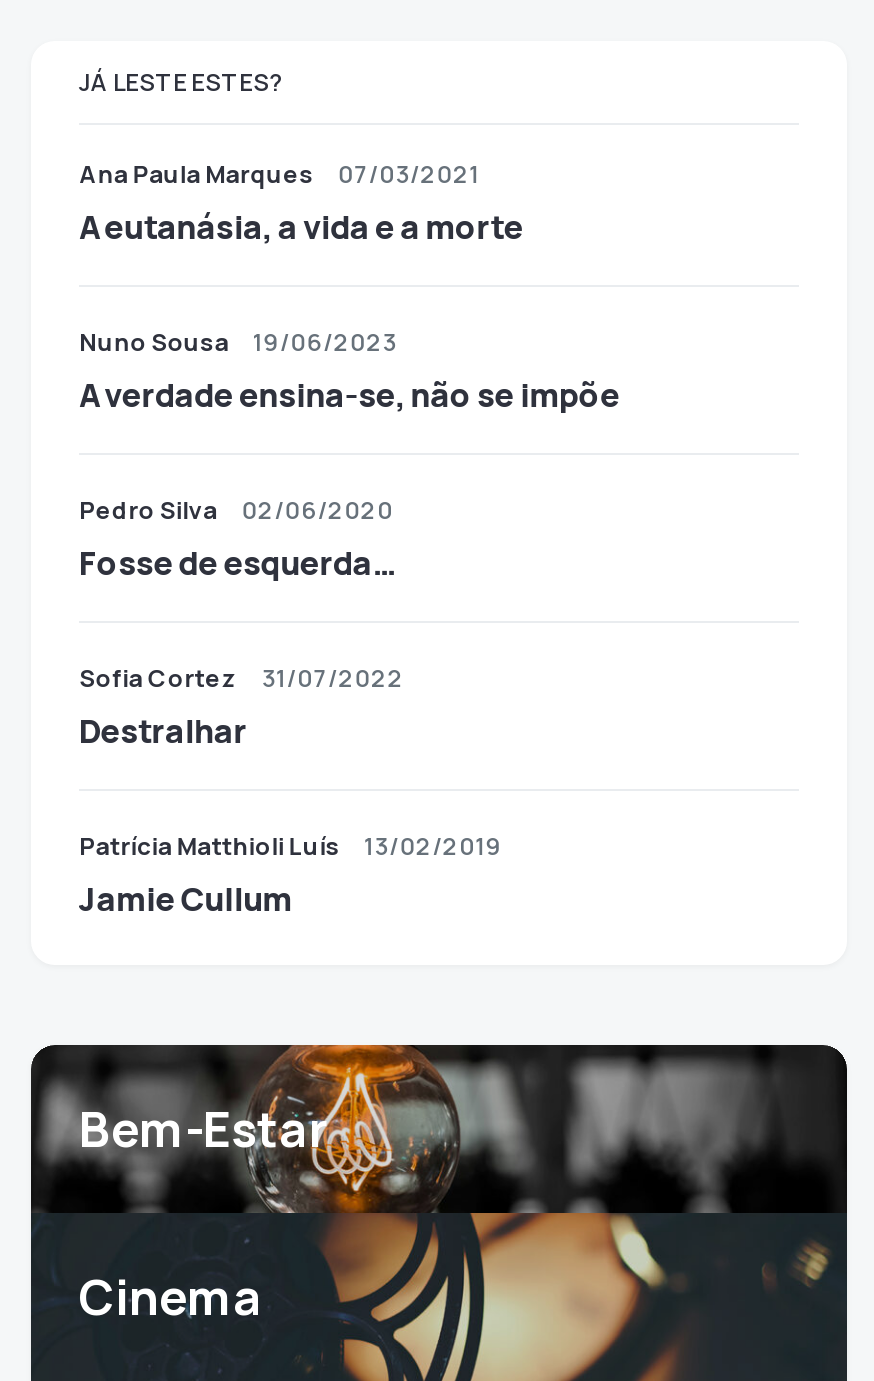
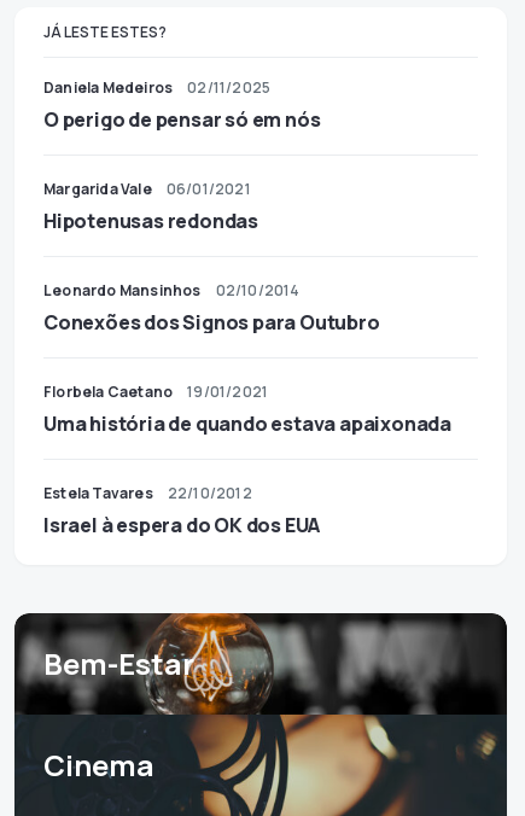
[79,157,523,249] Ana Paula Marques | 07/03/2021 | A eutanásia, a vida e a morte -> [43,77,320,133] Daniela Medeiros | 02/11/2025 | O perigo de pensar só em nós
[79,325,620,417] Nuno Sousa | 19/06/2023 | A verdade ensina-se, não se impõe -> [43,179,258,234] Margarida Vale | 06/01/2021 | Hipotenusas redondas
[79,493,396,585] Pedro Silva | 02/06/2020 | Fosse de esquerda… -> [43,280,380,336] Leonardo Mansinhos | 02/10/2014 | Conexões dos Signos para Outubro
[79,661,404,753] Sofia Cortez | 31/07/2022 | Destralhar -> [43,381,451,437] Florbela Caetano | 19/01/2021 | Uma história de quando estava apaixonada
[79,829,502,921] Patrícia Matthioli Luís | 13/02/2019 | Jamie Cullum -> [43,483,320,538] Estela Tavares | 22/10/2012 | Israel à espera do OK dos EUA

